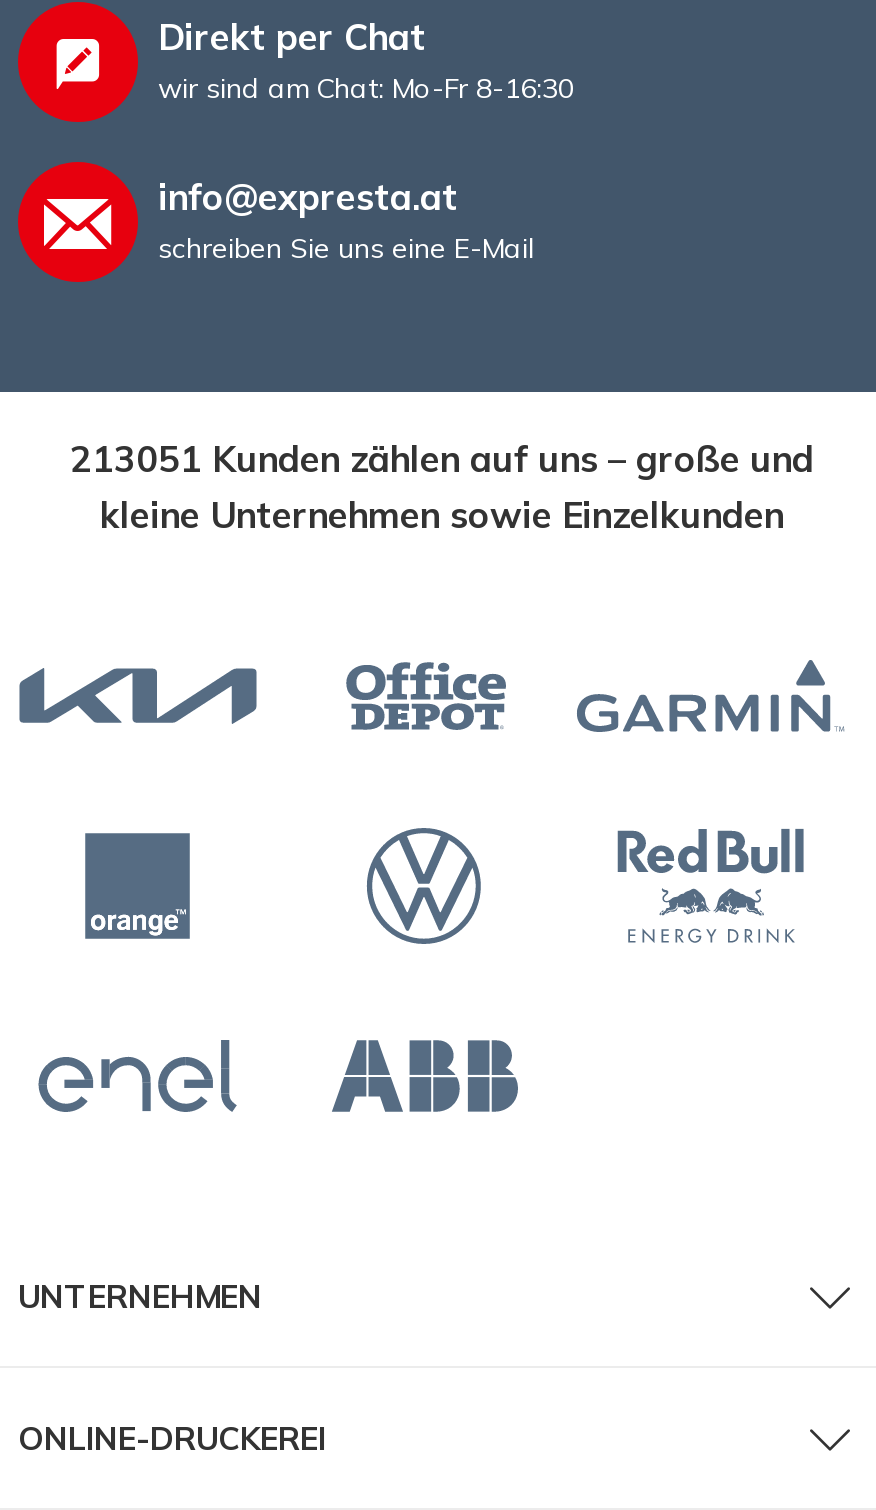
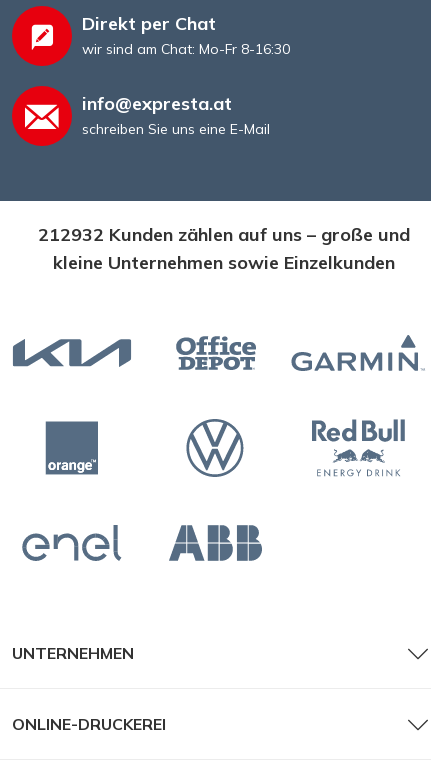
[70,436,814,482] 213051 Kunden zählen auf uns – große und -> [38,223,410,246] 212932 Kunden zählen auf uns – große und

